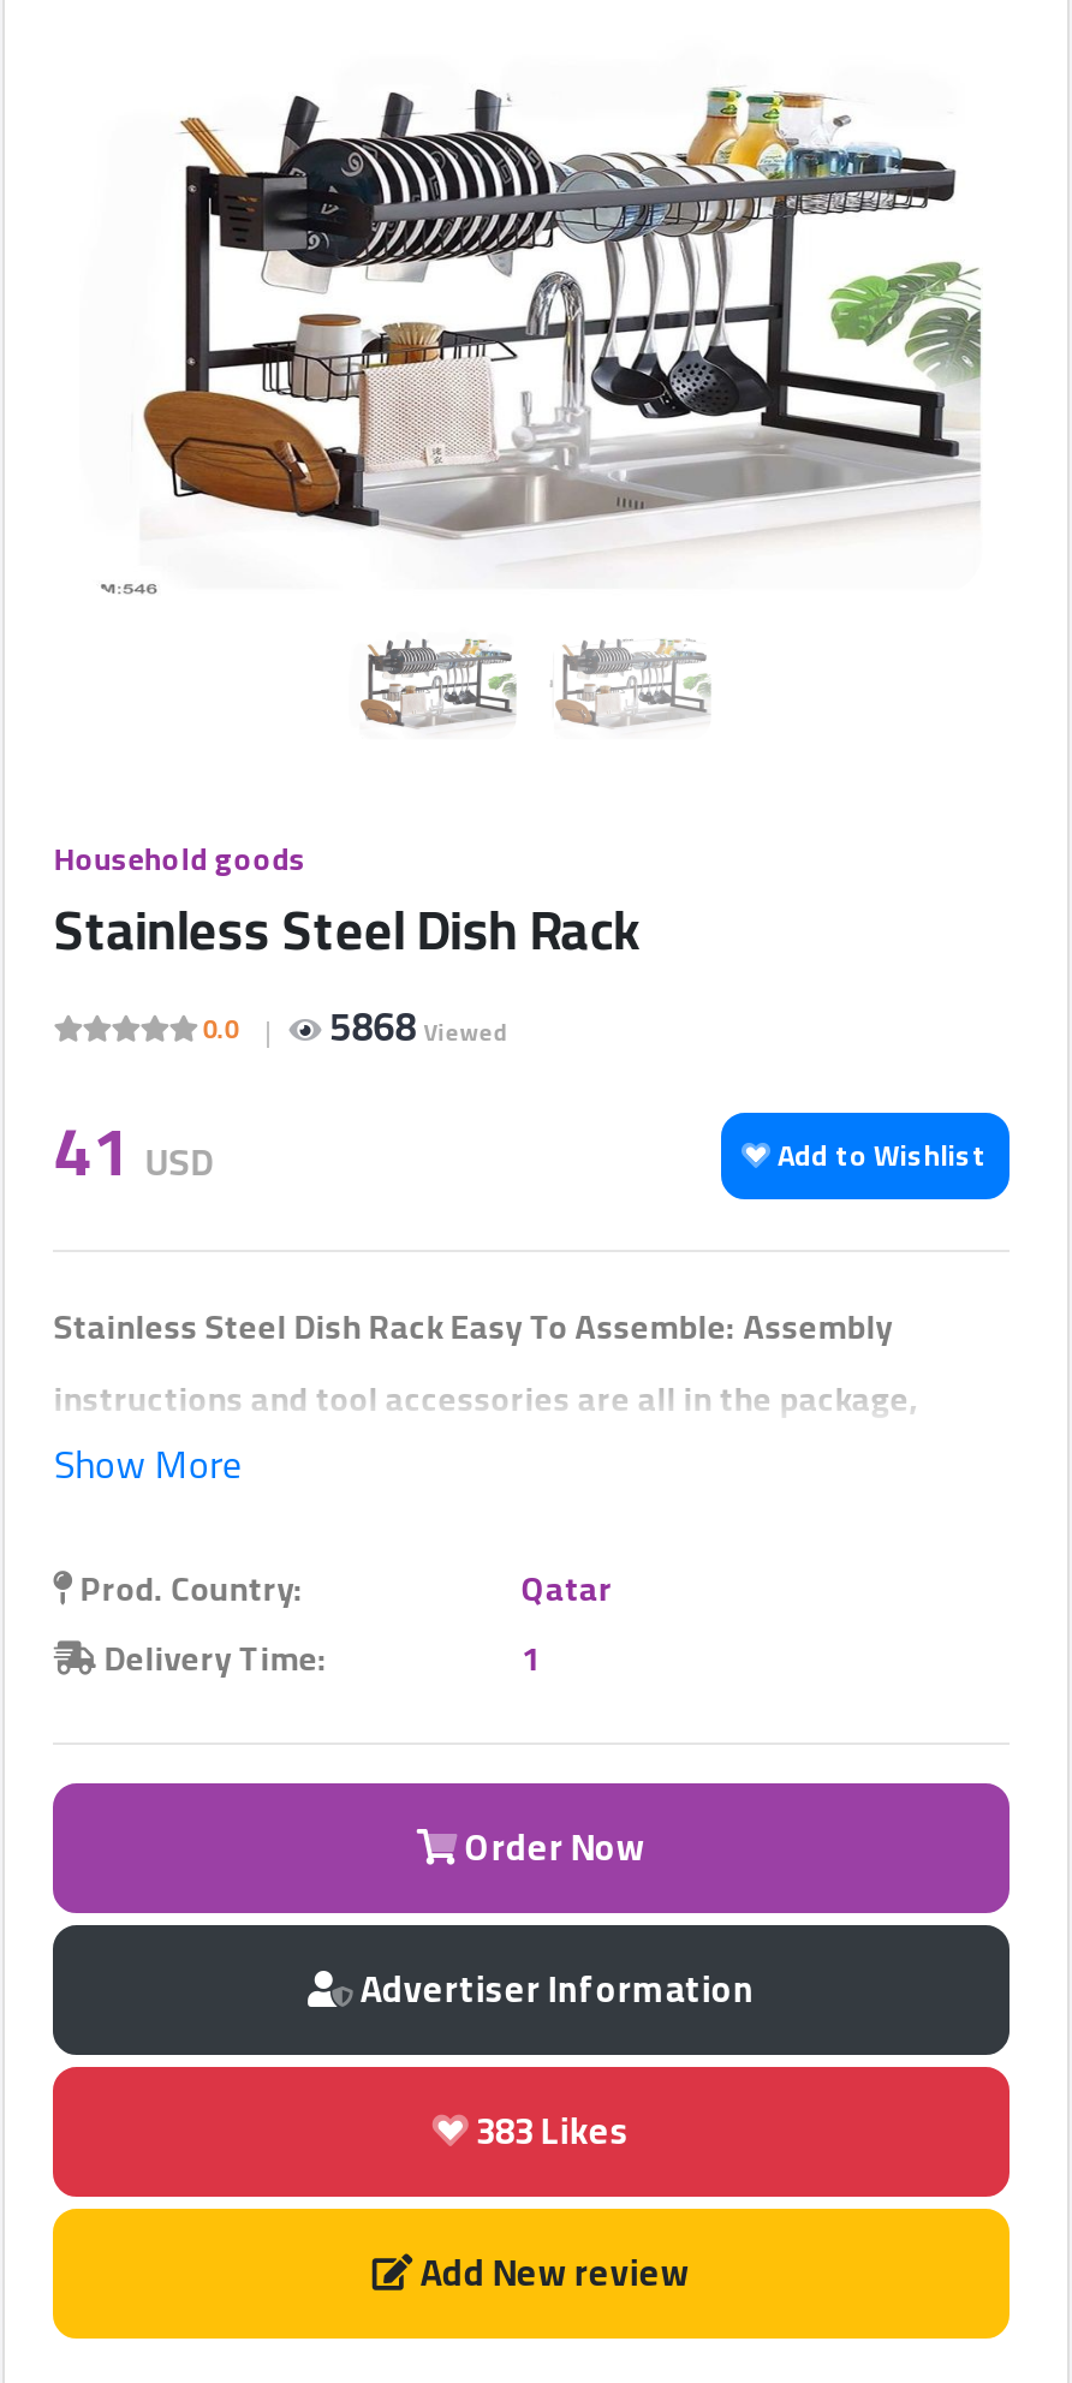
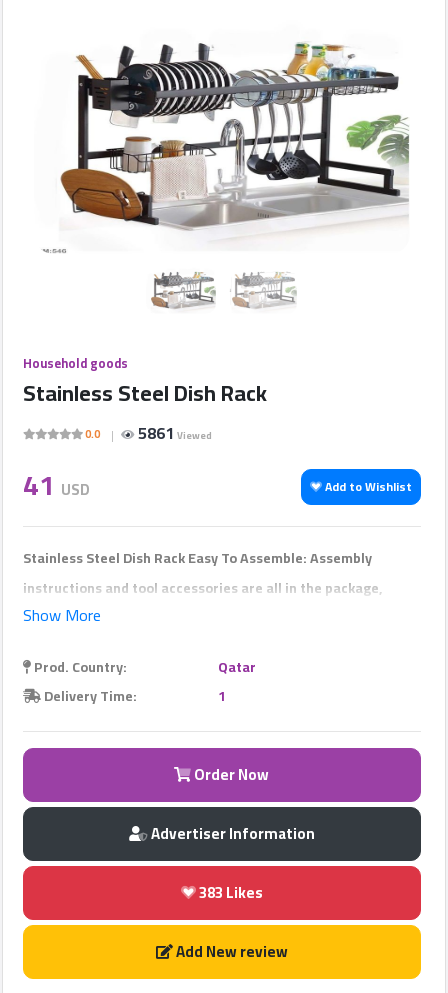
[323,990,508,1062] 5868Viewed -> [135,418,212,448] 5861Viewed

